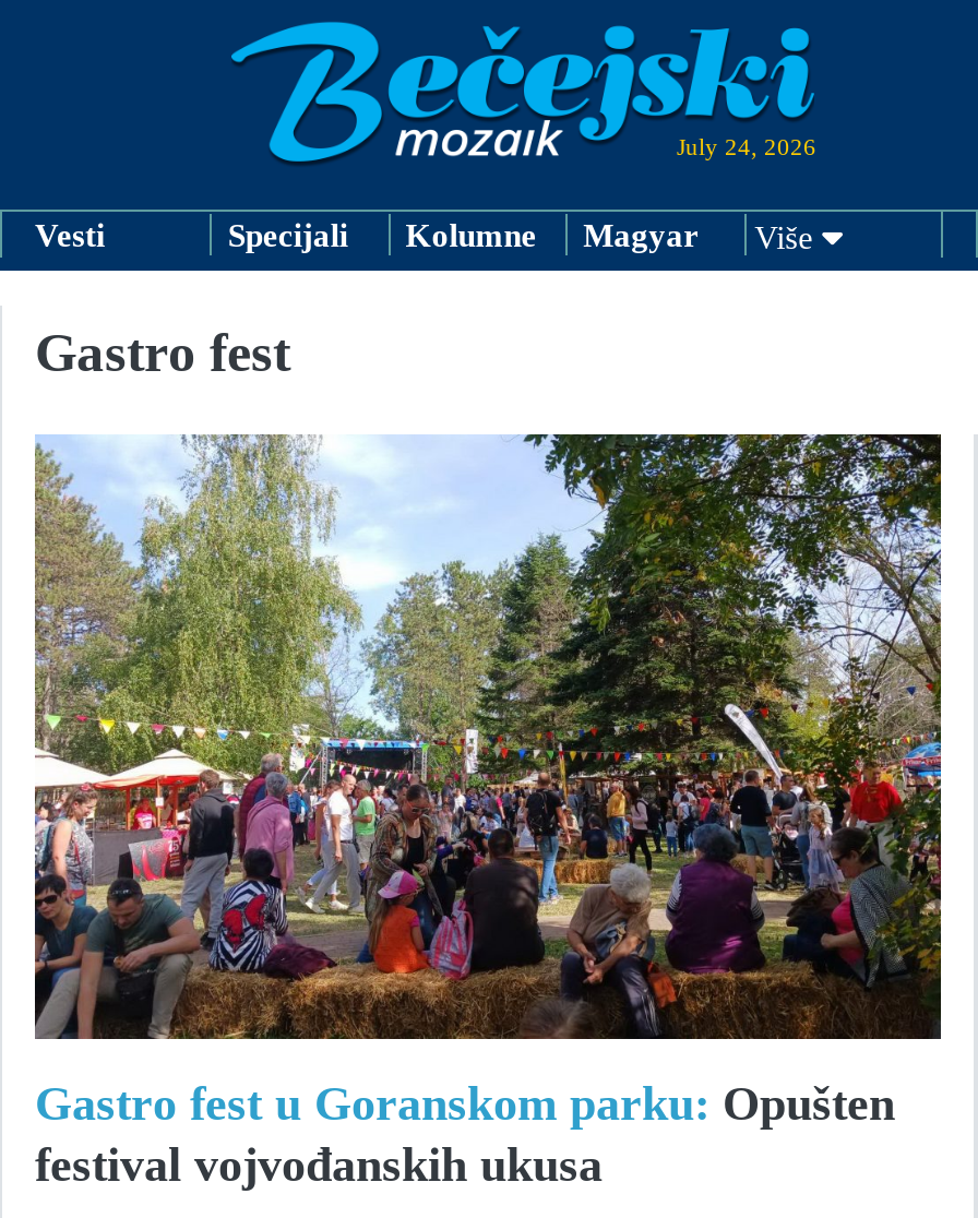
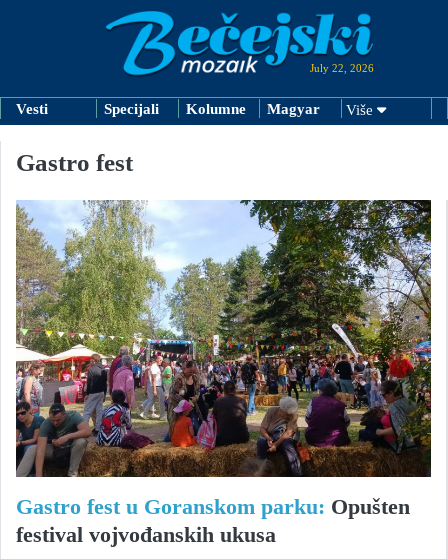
[677,132,816,158] July 24, 2026 -> [310,62,374,74] July 22, 2026

